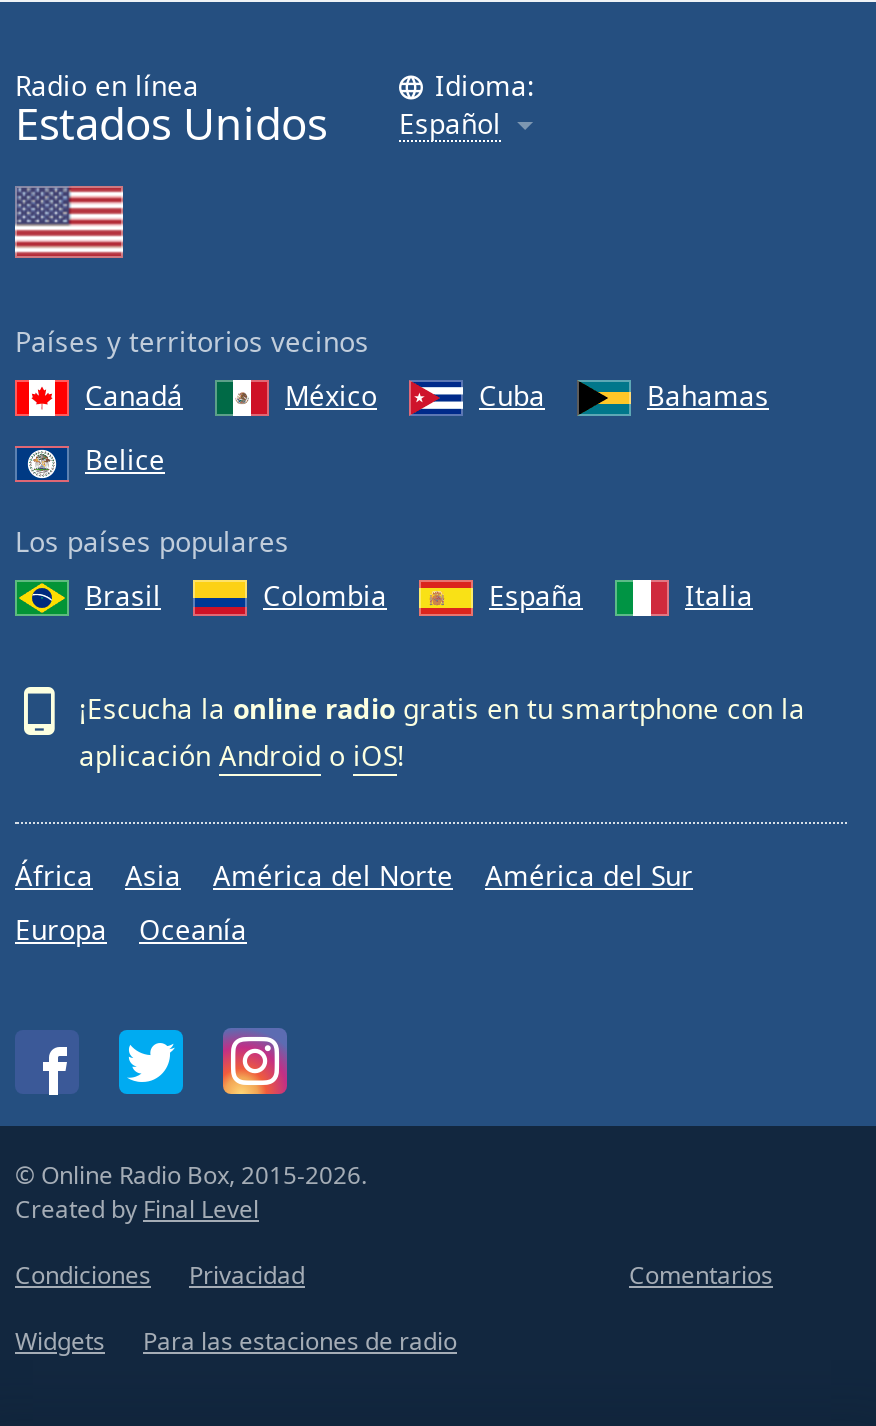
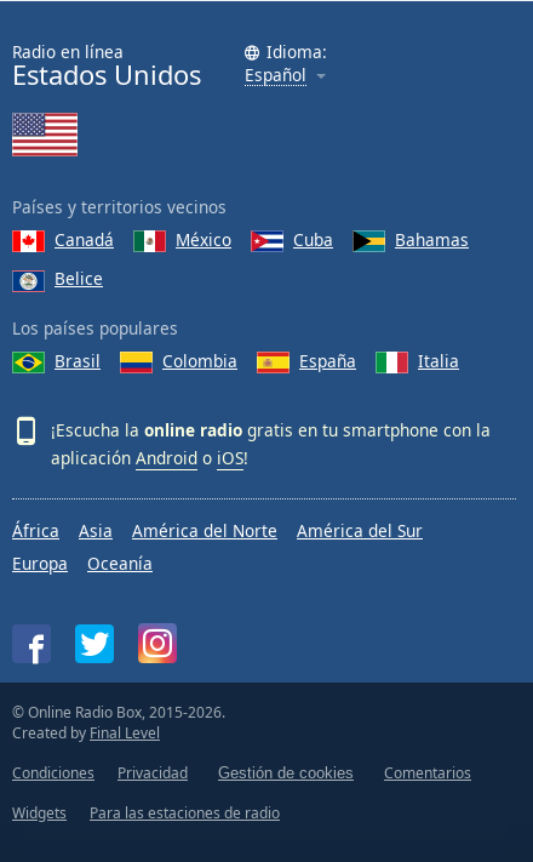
none -> [218,764,354,782] Gestión de cookies

